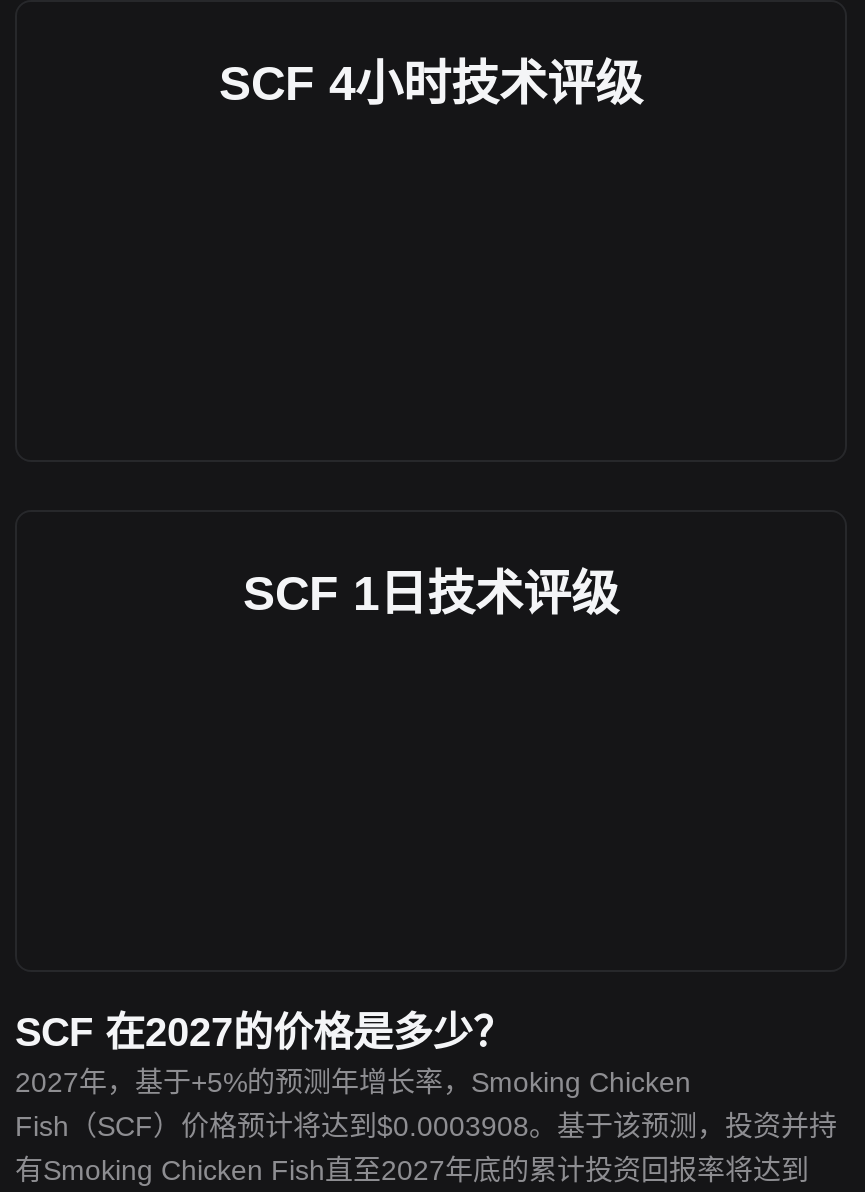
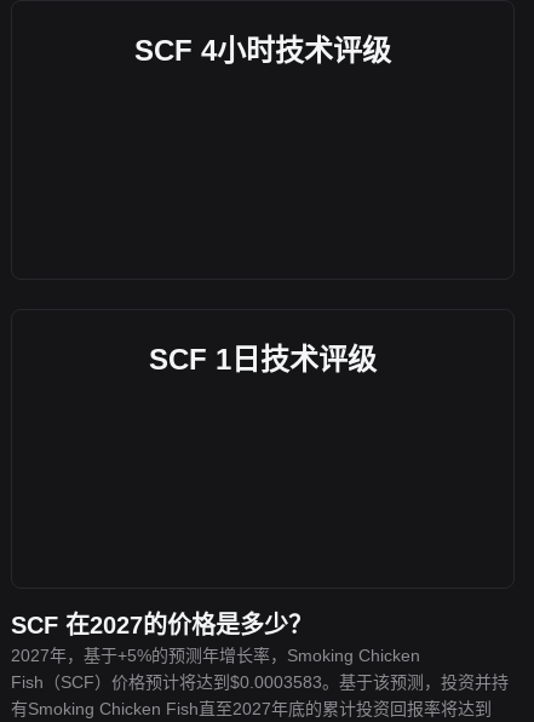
[15,1110,837,1142] Fish（SCF）价格预计将达到$0.0003908。基于该预测，投资并持 -> [11,672,509,692] Fish（SCF）价格预计将达到$0.0003583。基于该预测，投资并持

